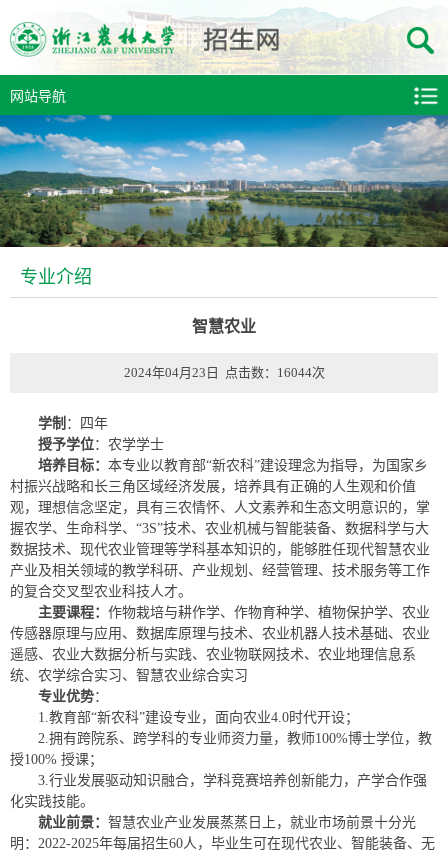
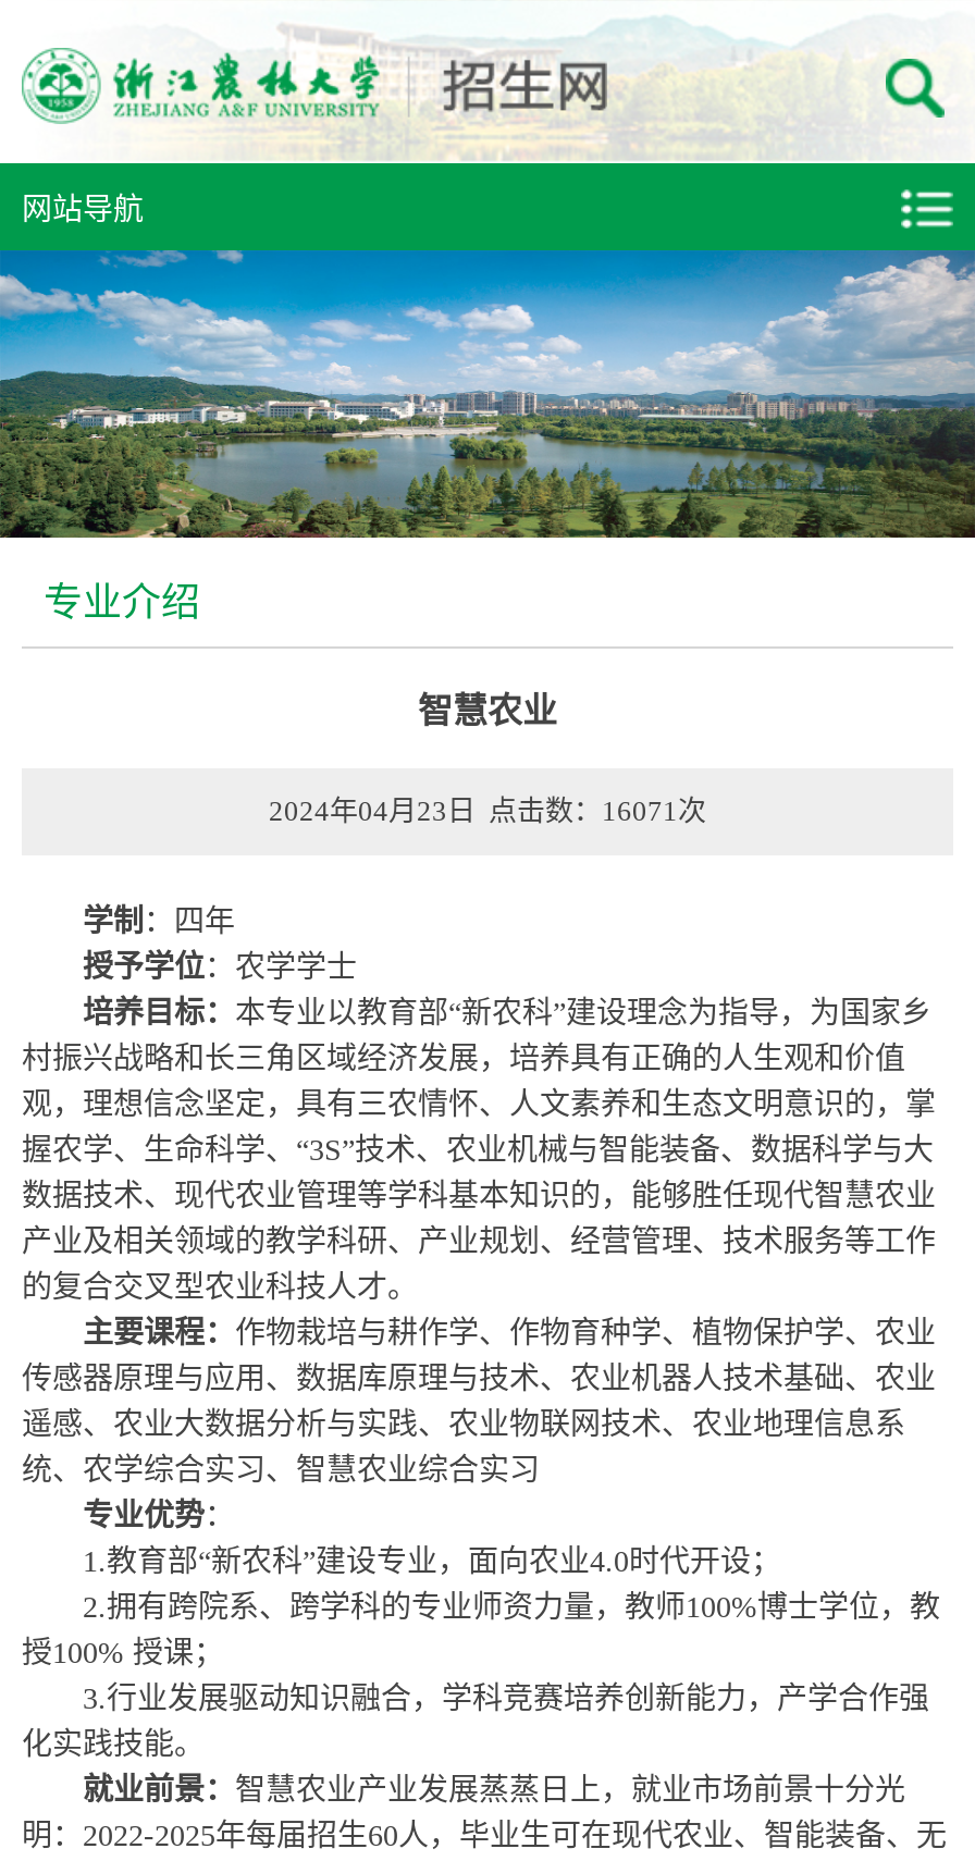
[123,365,324,380] 2024年04月23日 点击数：16044次 -> [269,795,706,828] 2024年04月23日 点击数：16071次

